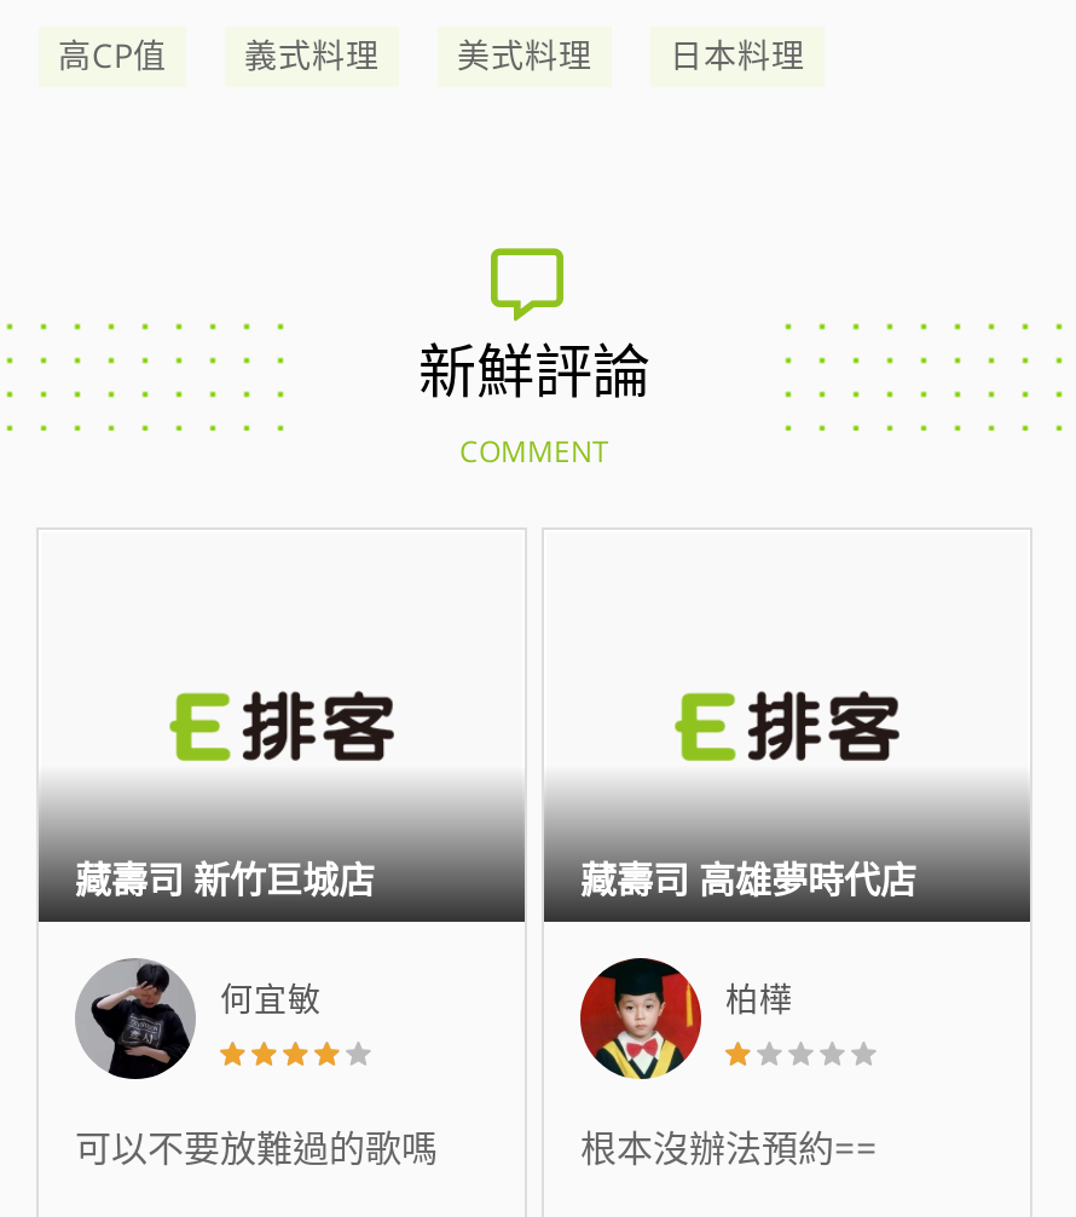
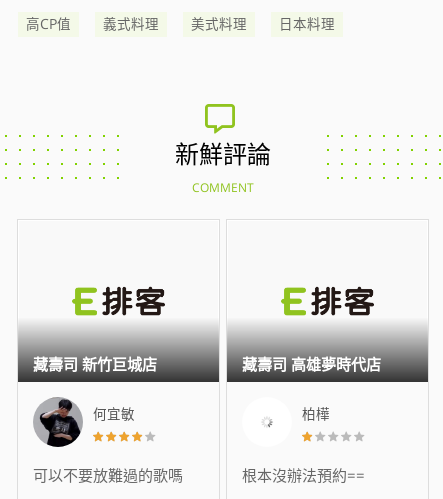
[578,956,704,1082] [image] -> none

